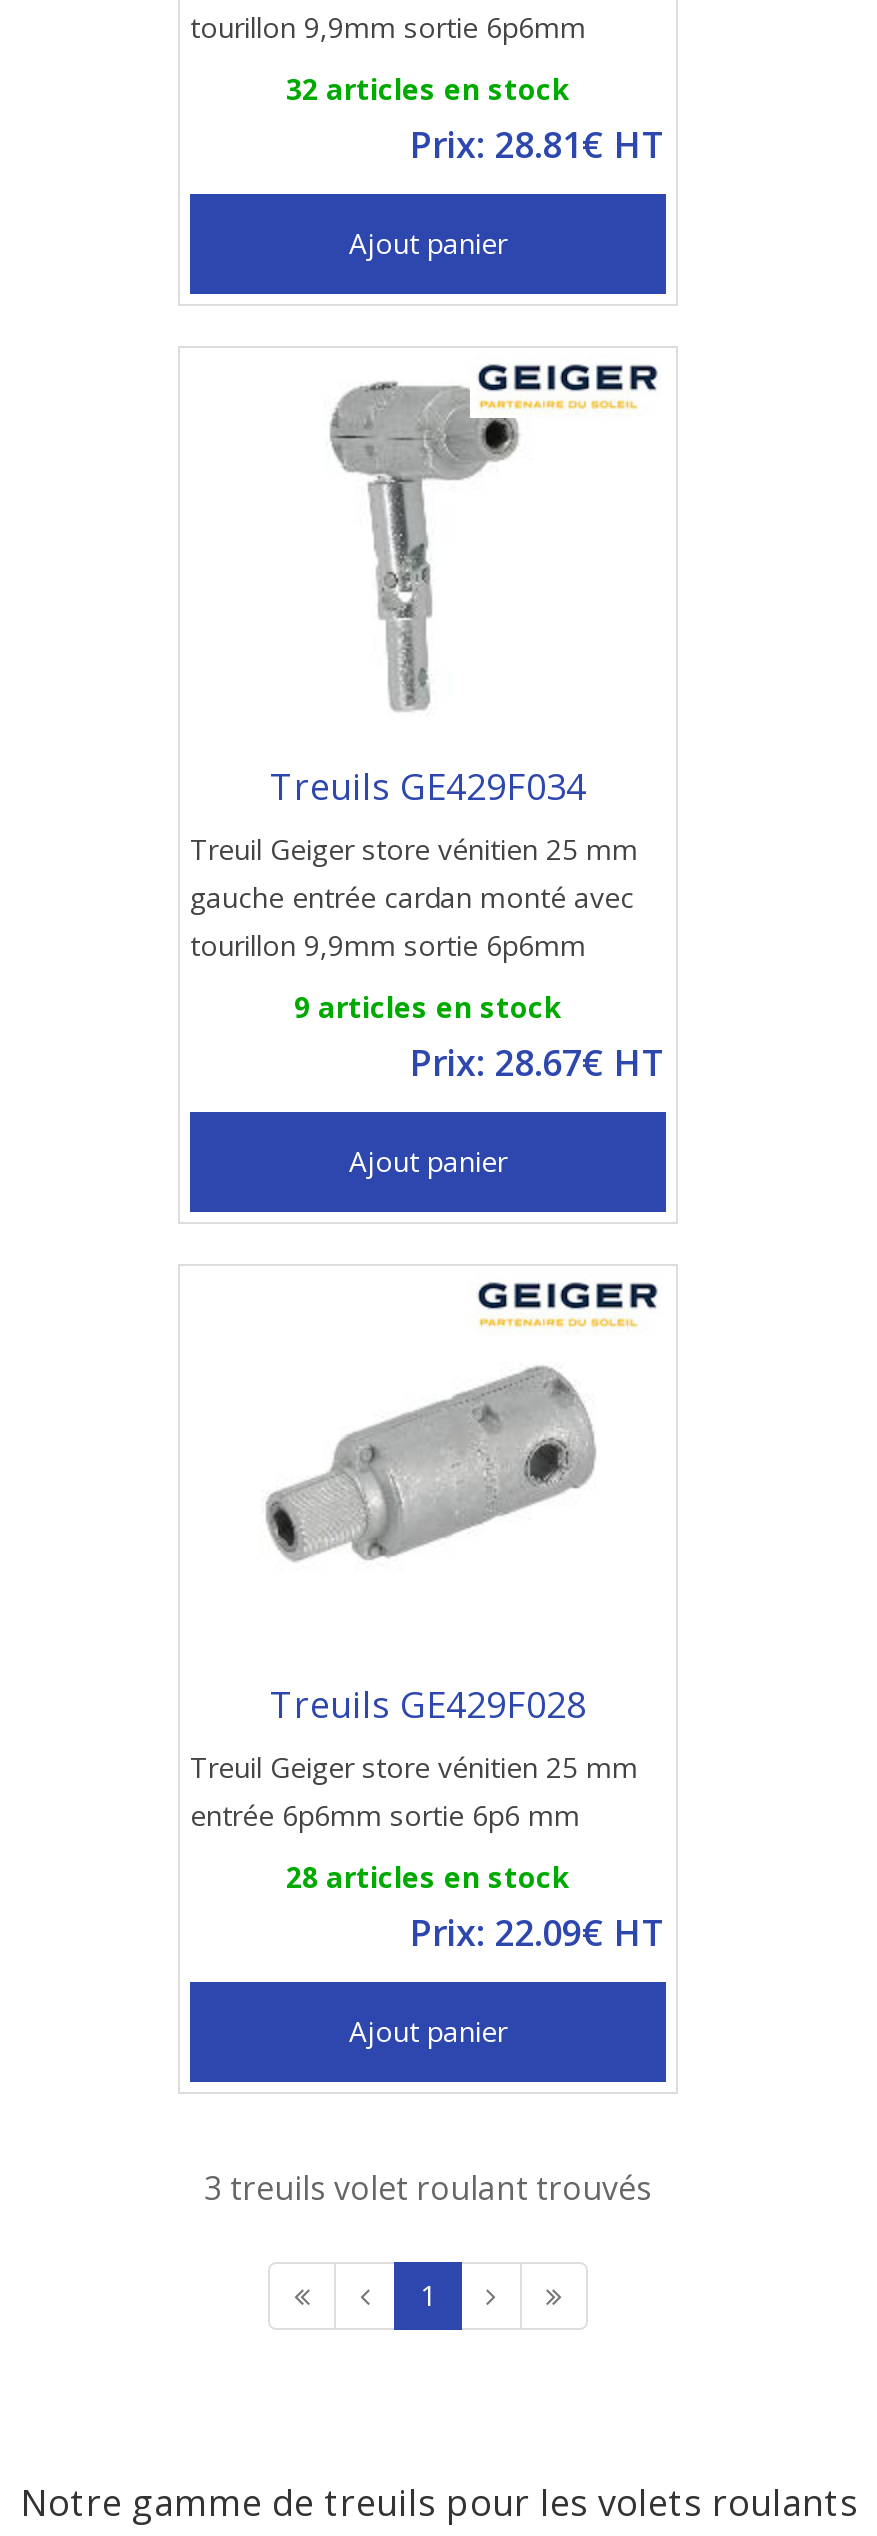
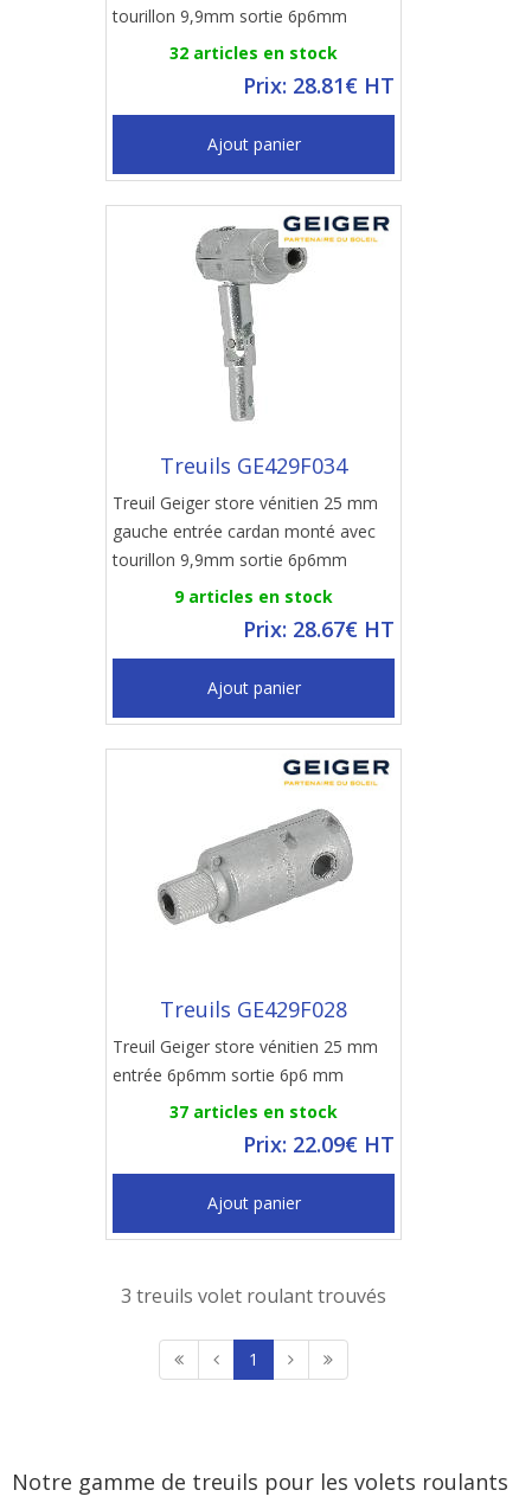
[286,1858,570,1896] 28 articles en stock -> [169,1100,338,1123] 37 articles en stock

